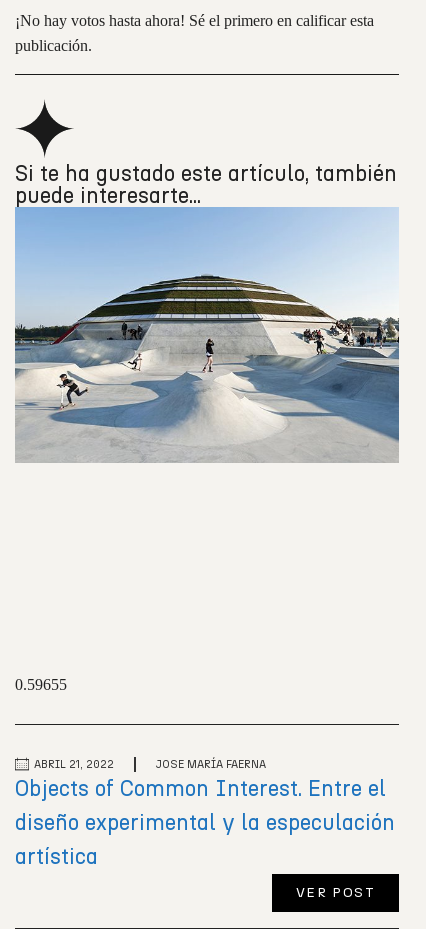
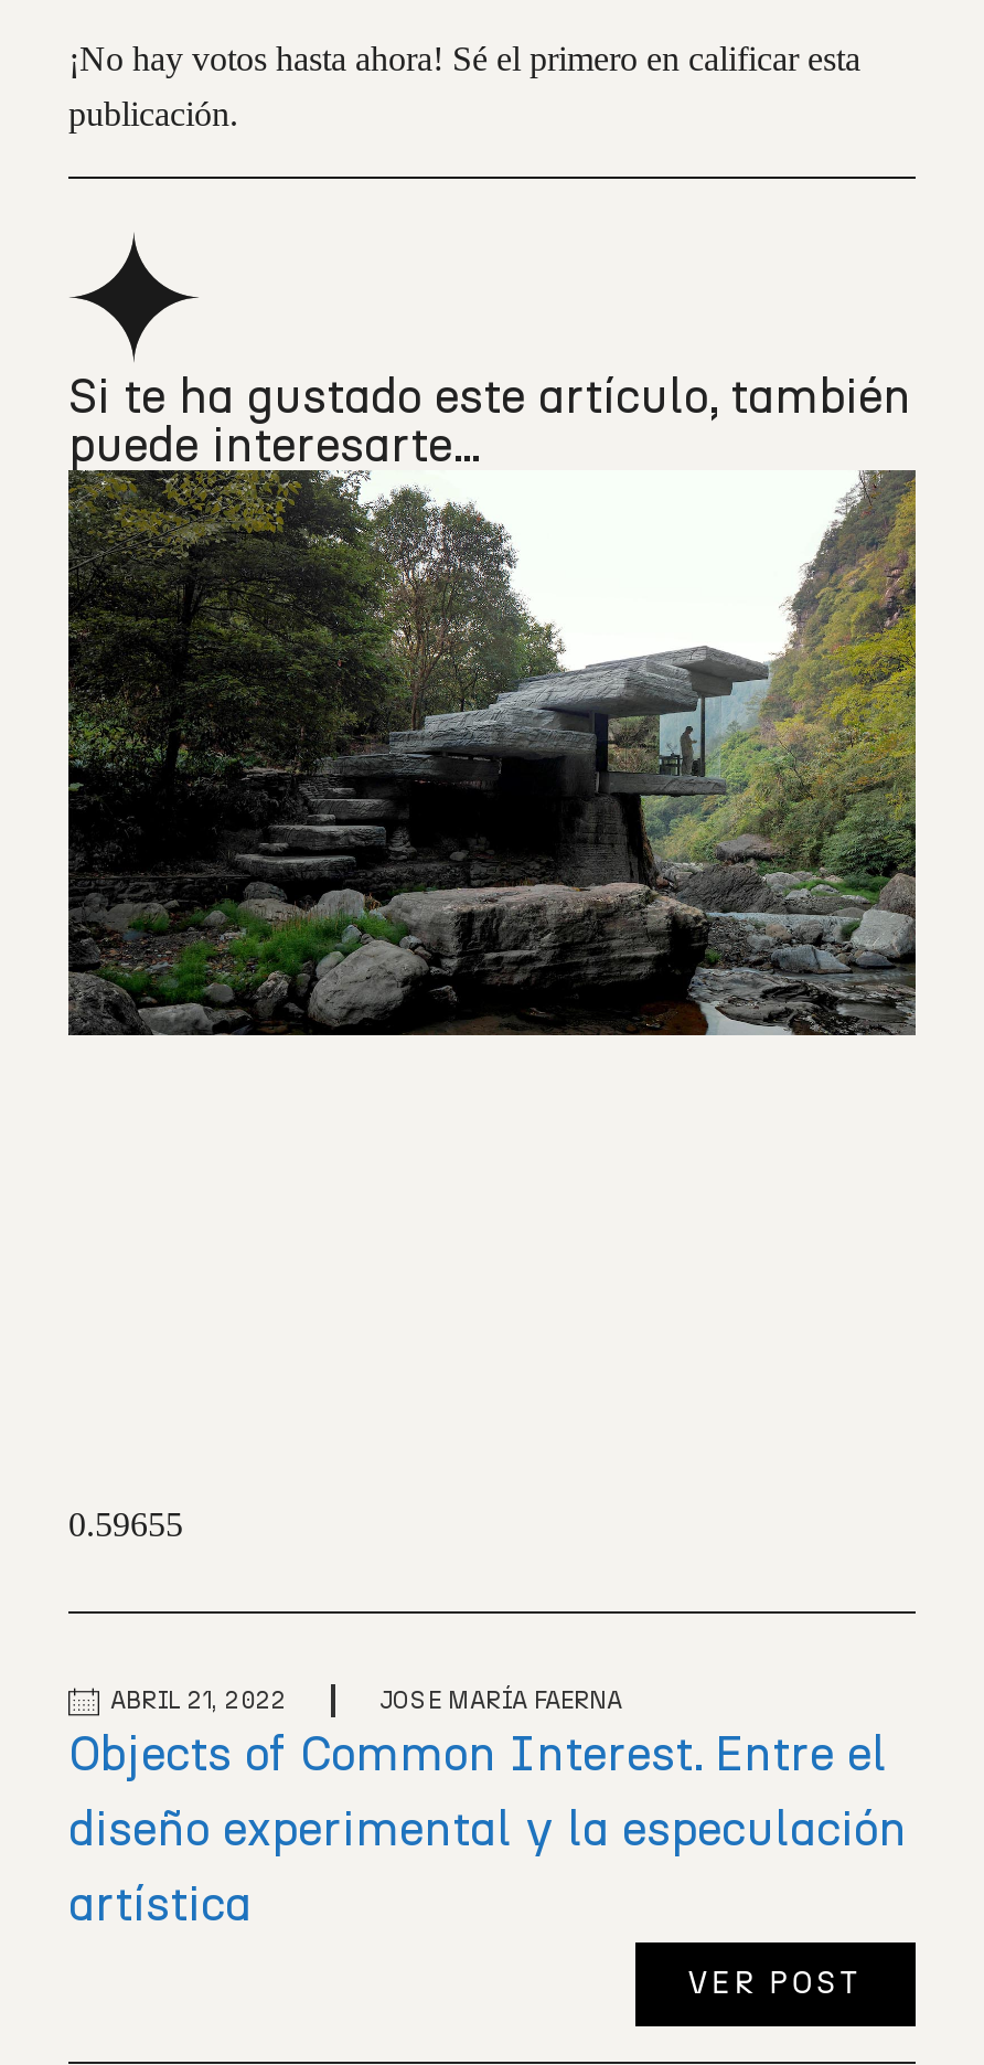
[14,206,400,462] [image] -> [66,468,918,1035] [image]

